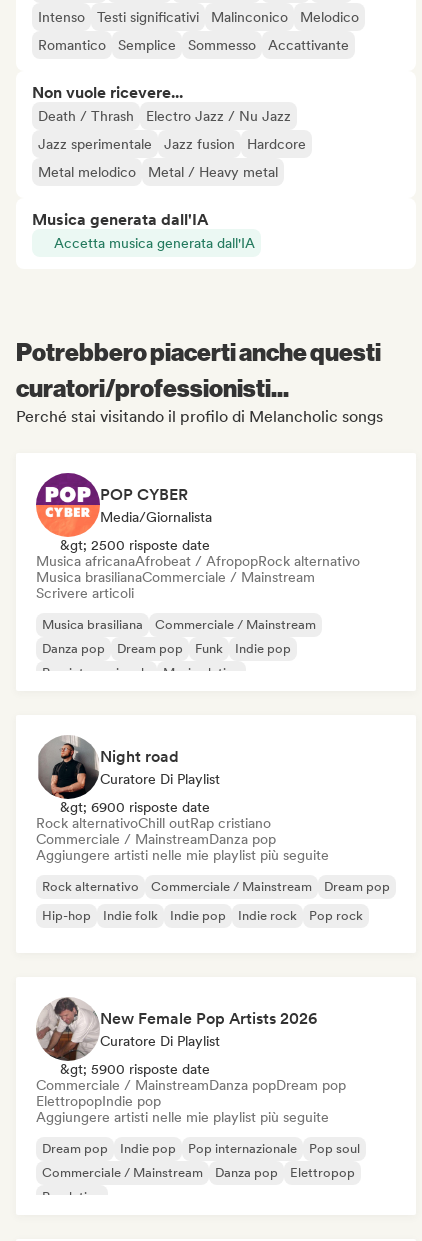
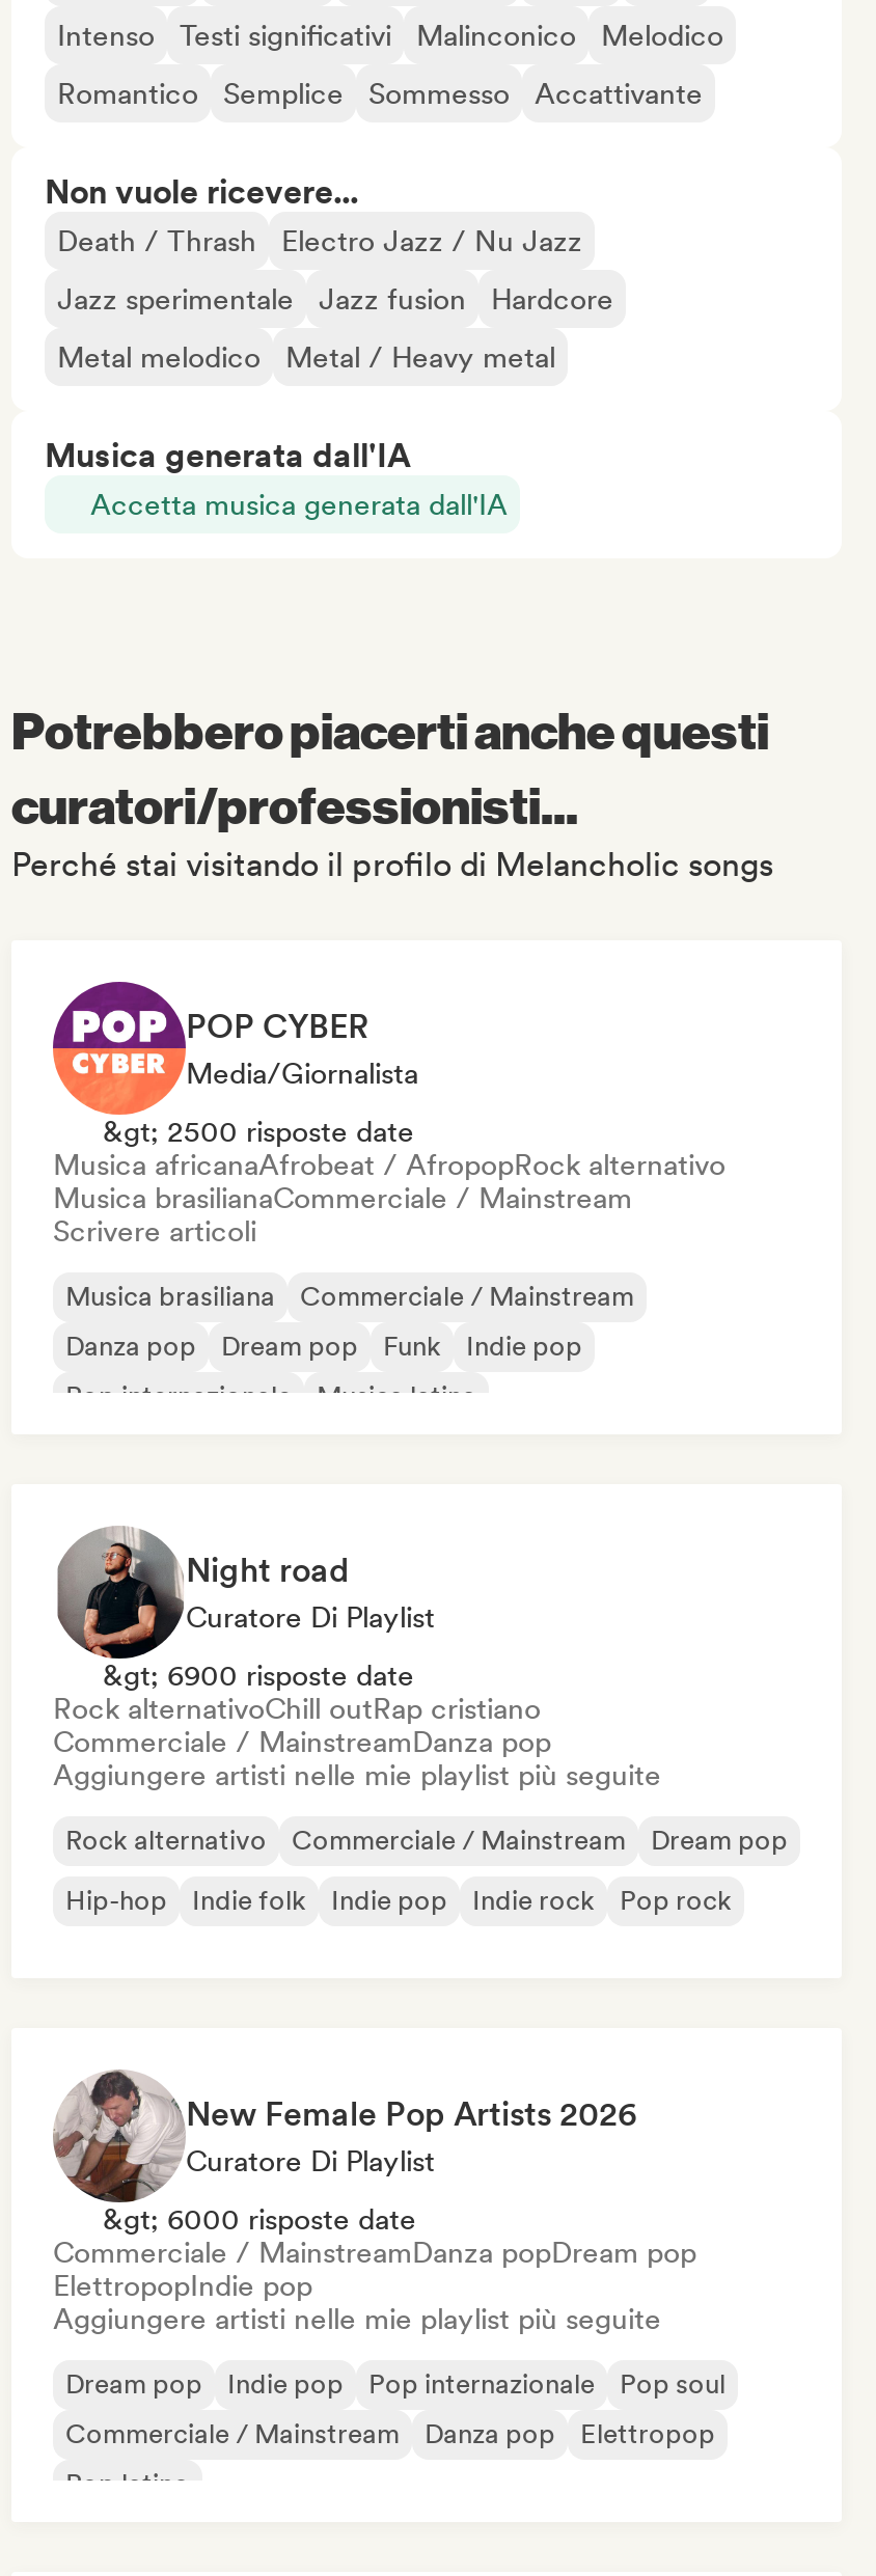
[60,1061,210,1077] &gt; 5900 risposte date -> [103,2202,416,2236] &gt; 6000 risposte date

